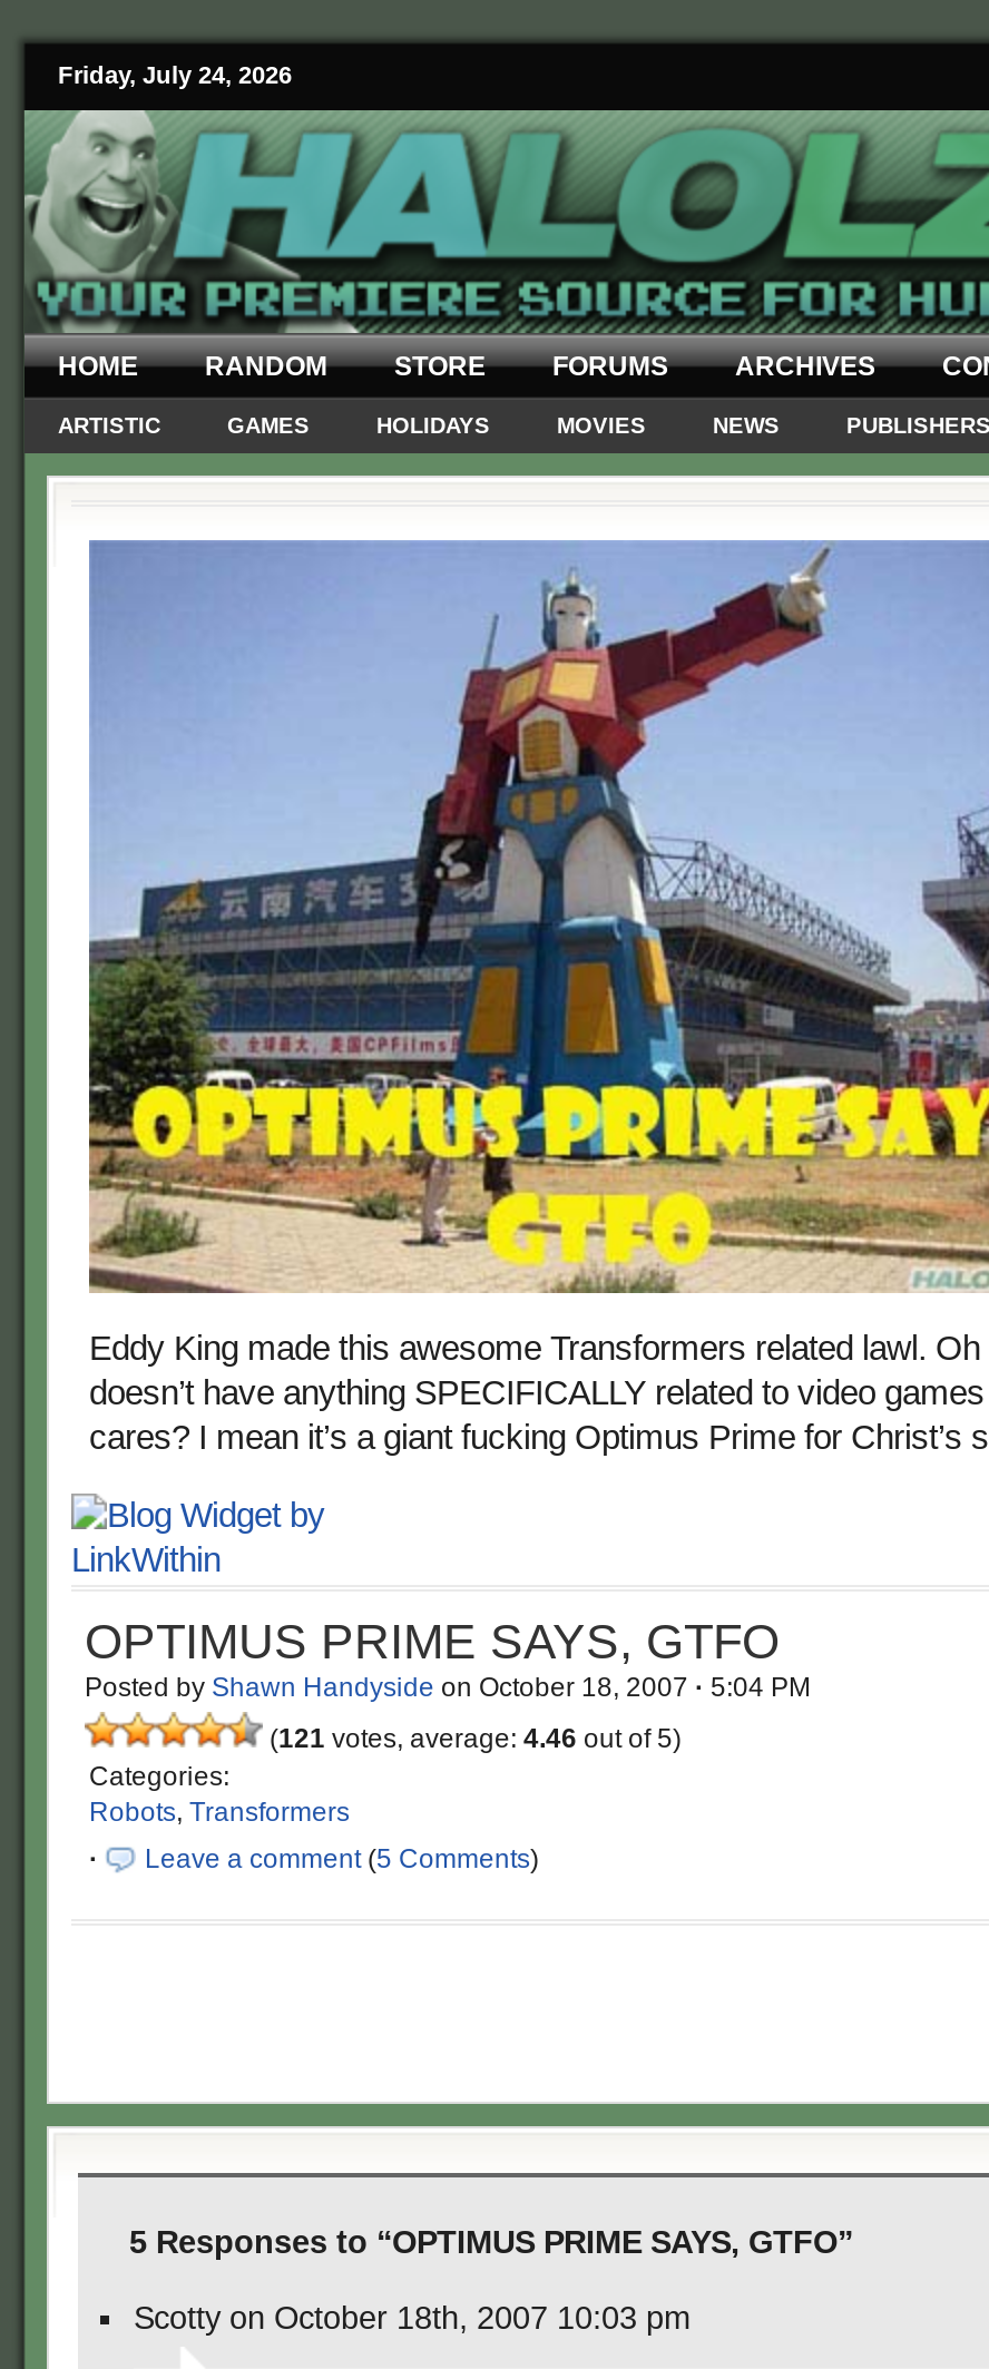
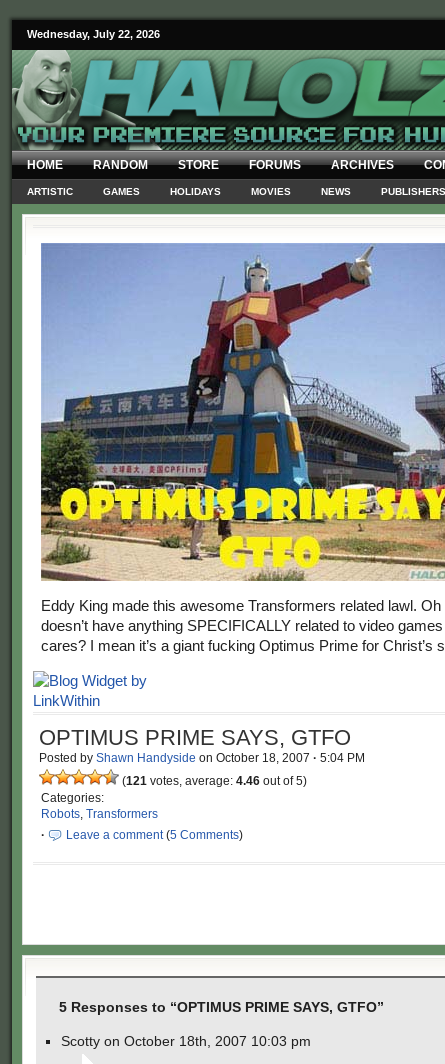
[58,61,292,88] Friday, July 24, 2026 -> [27,28,160,40] Wednesday, July 22, 2026

